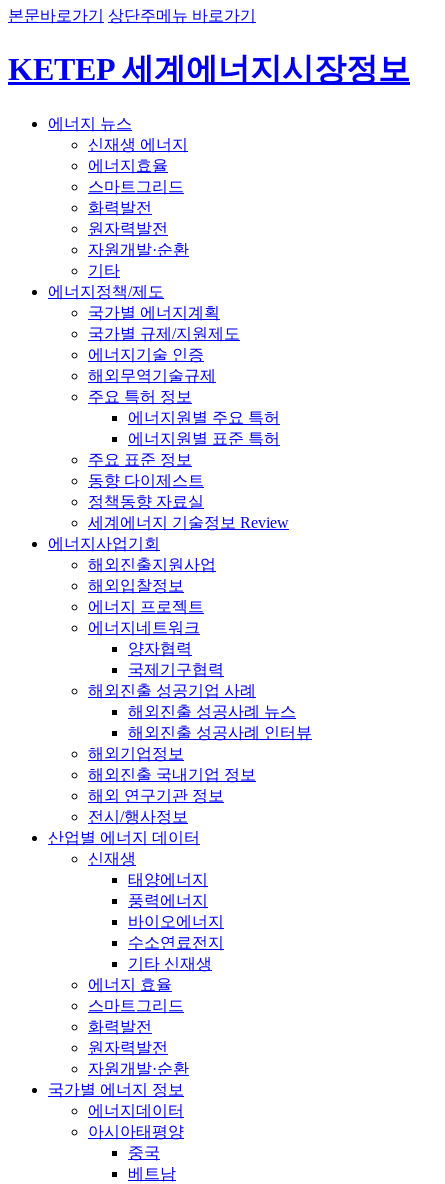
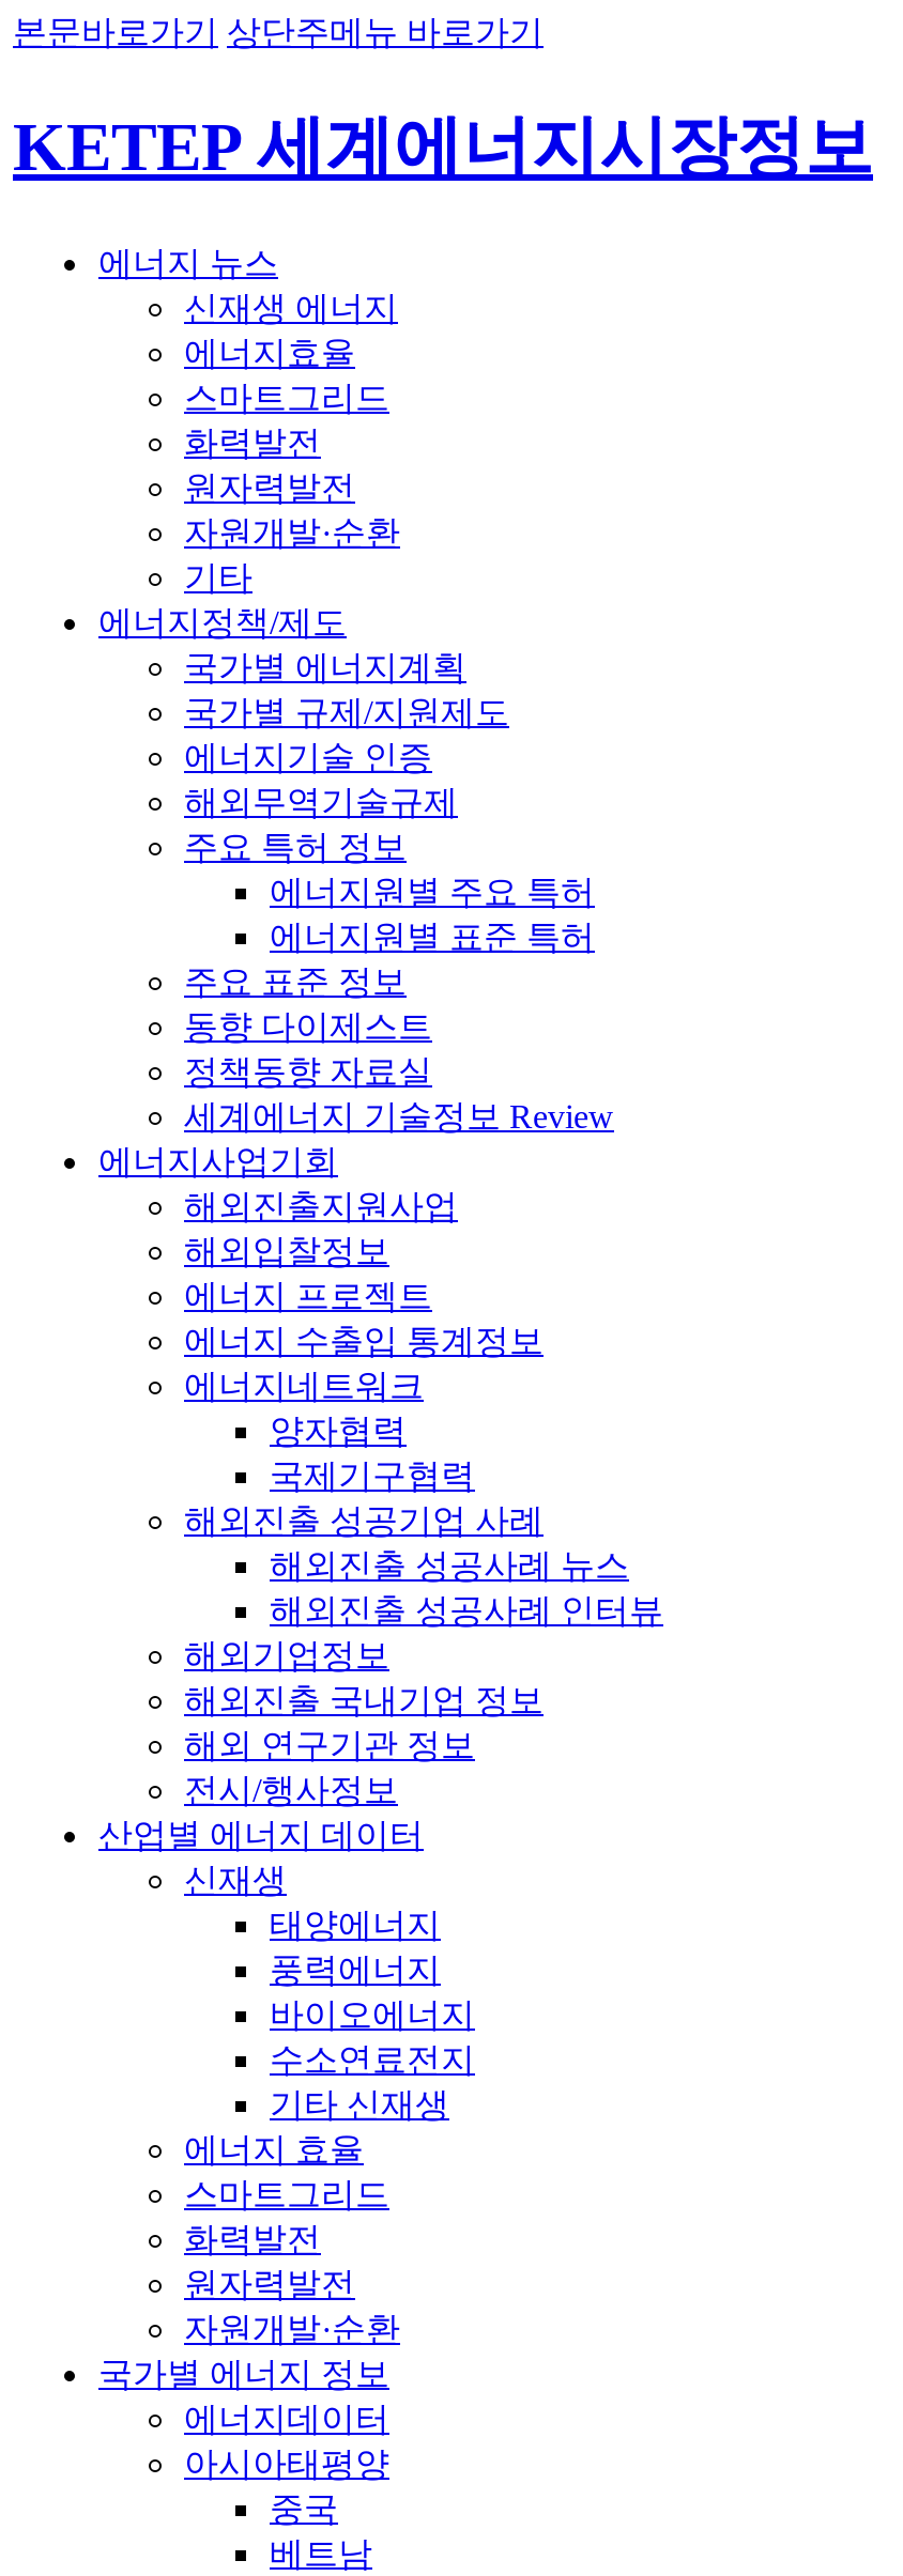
none -> [184,1323,544,1359] 에너지 수출입 통계정보

